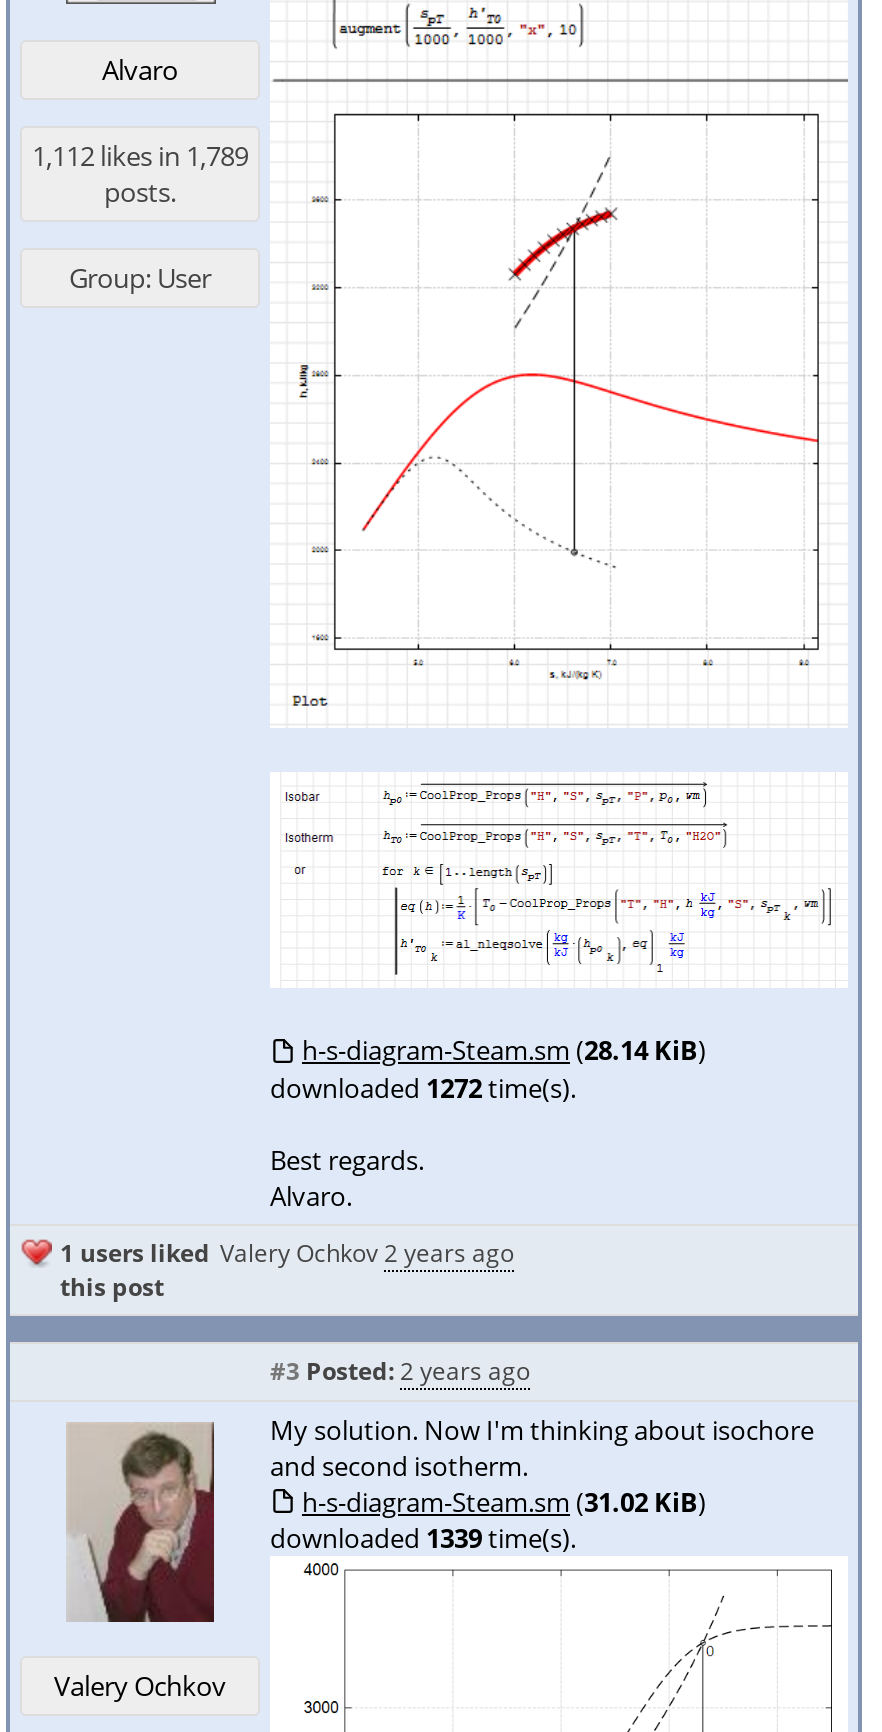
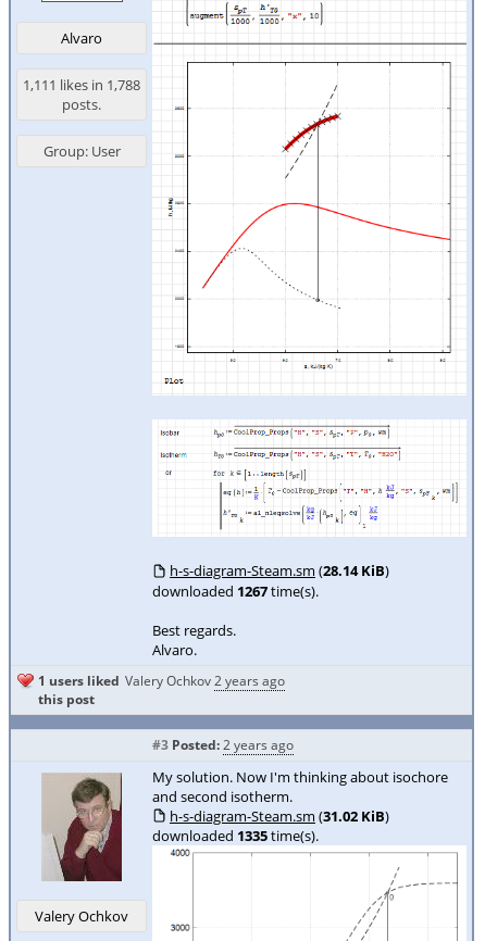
[32,138,248,174] 1,112 likes in 1,789 -> [23,75,140,95] 1,111 likes in 1,788
[270,1070,576,1106] downloaded 1272time(s). -> [152,581,319,601] downloaded 1267time(s).
[270,1521,576,1557] downloaded 1339time(s). -> [152,826,319,846] downloaded 1335time(s).

